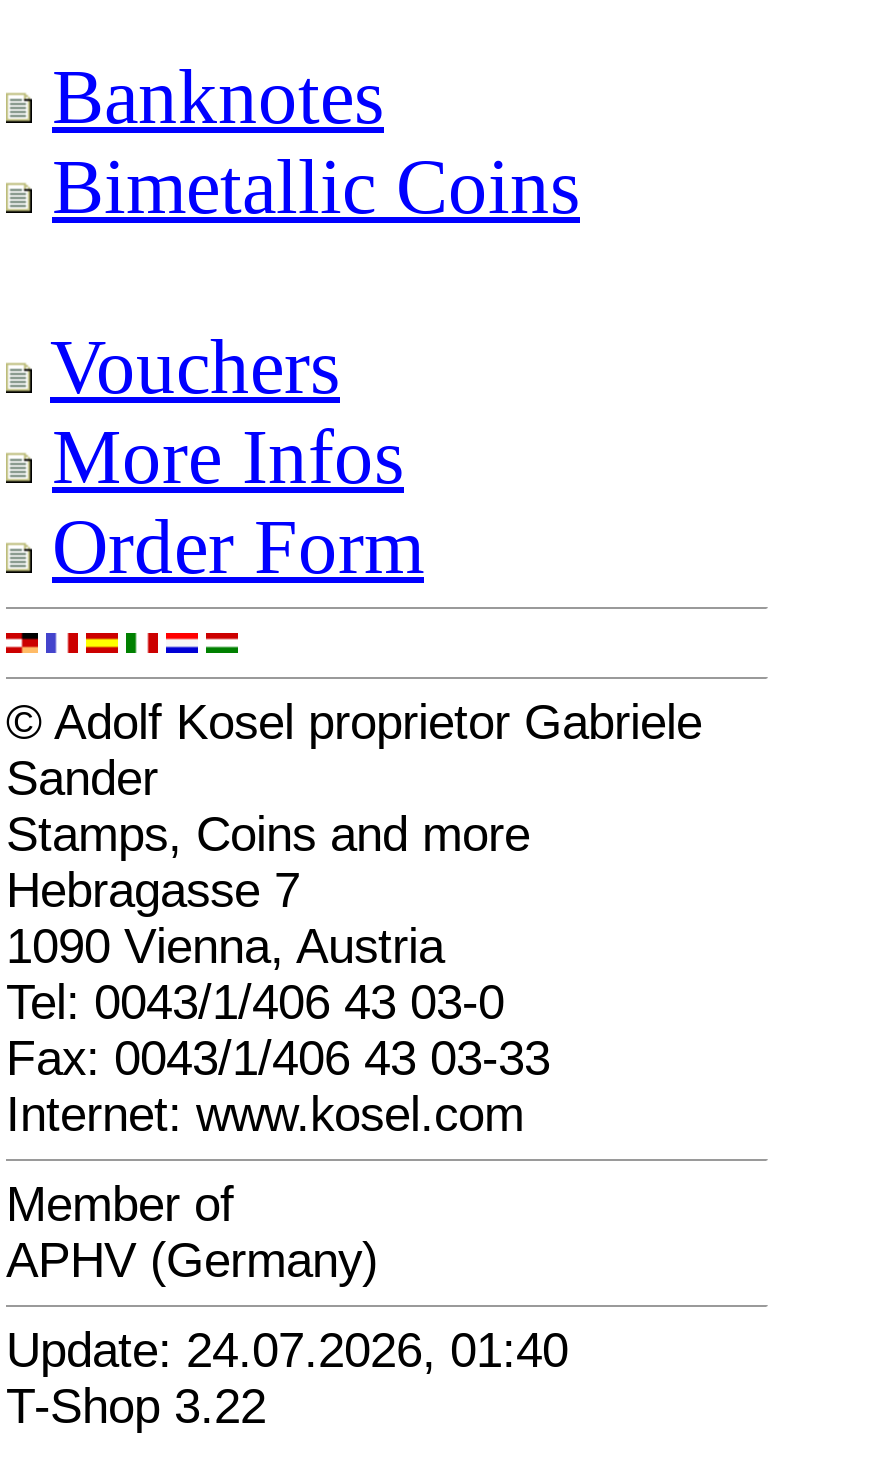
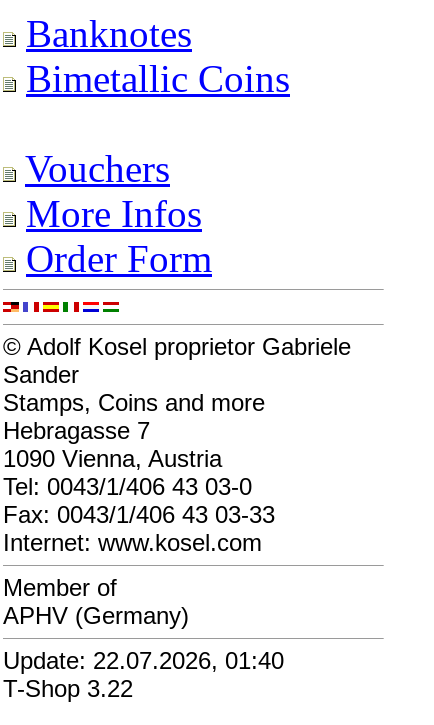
[6,1323,568,1377] Update: 24.07.2026, 01:40 -> [3,647,284,674] Update: 22.07.2026, 01:40

